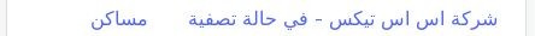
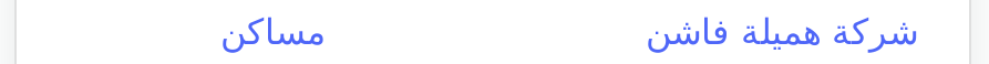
[188,7,498,30] شركة اس اس تيكس - في حالة تصفية -> [646,11,918,53] شركة هميلة فاشن

